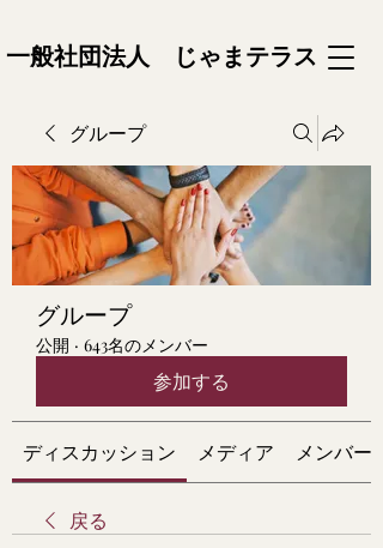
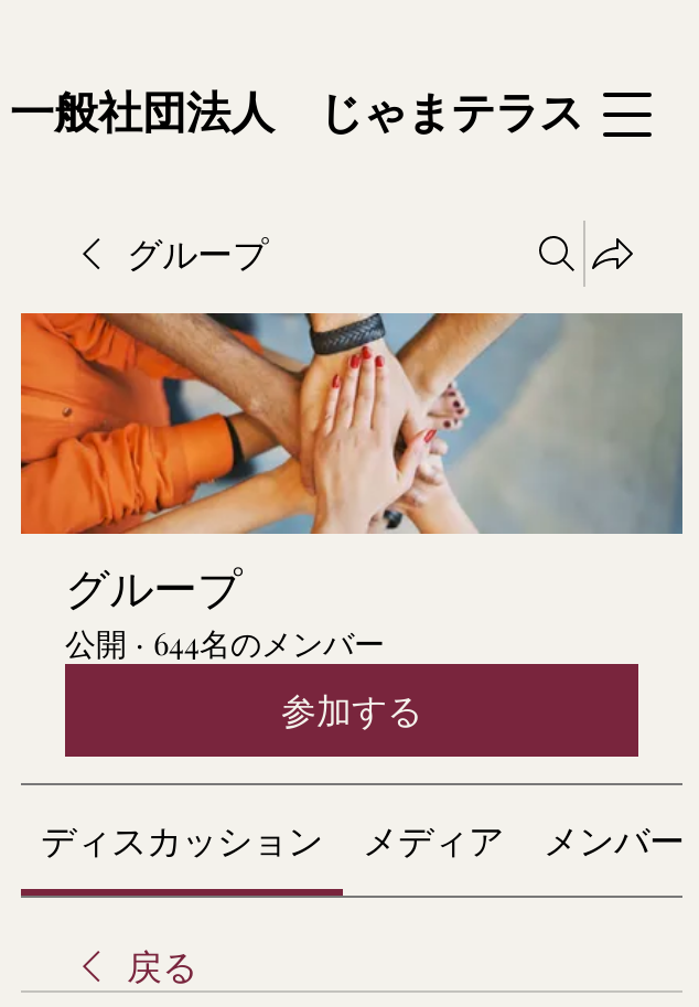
[36,333,208,356] 公開 · 643名のメンバー -> [65,622,385,664] 公開 · 644名のメンバー

